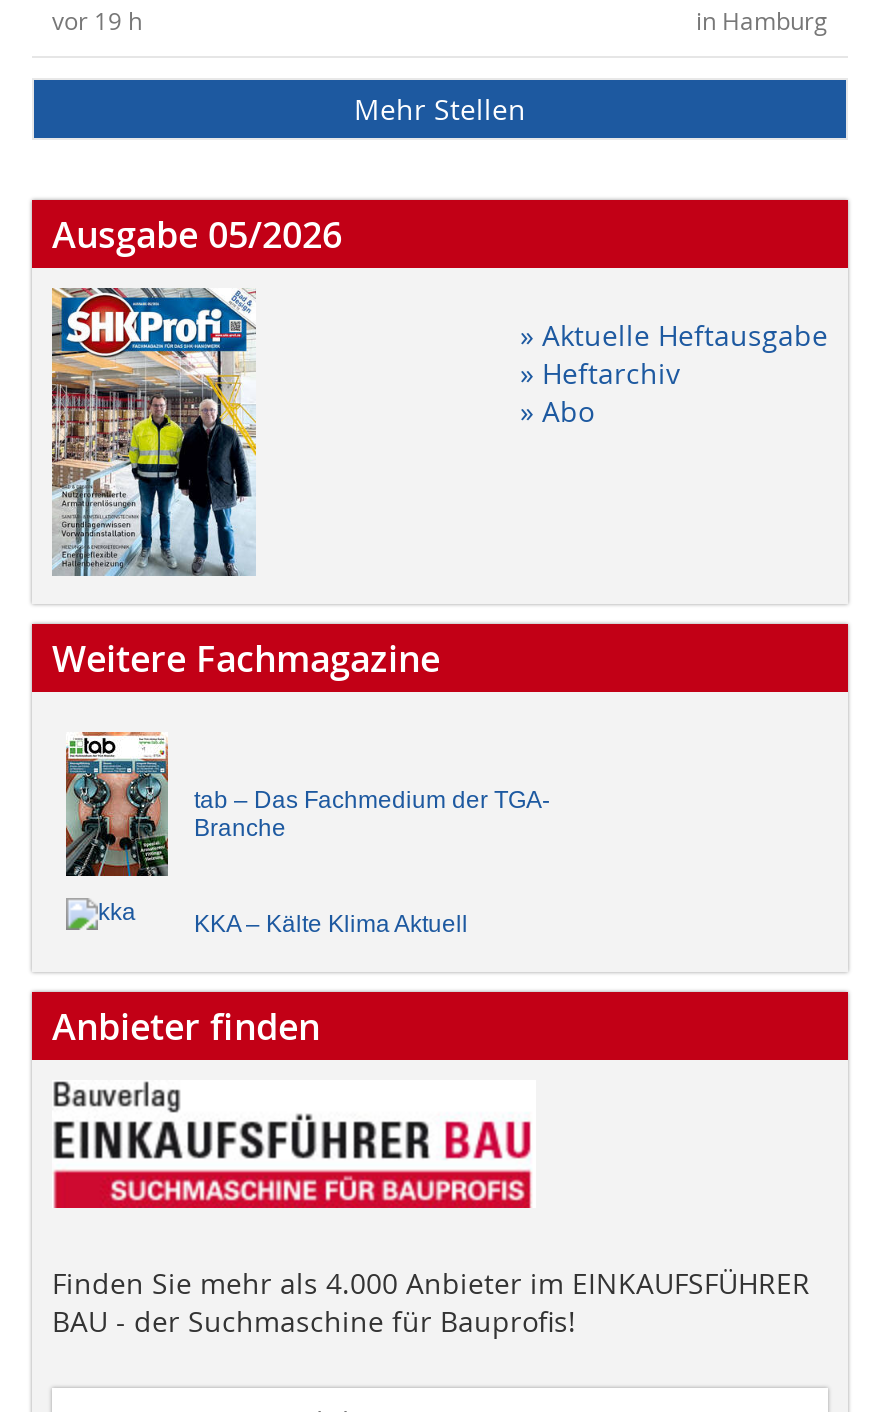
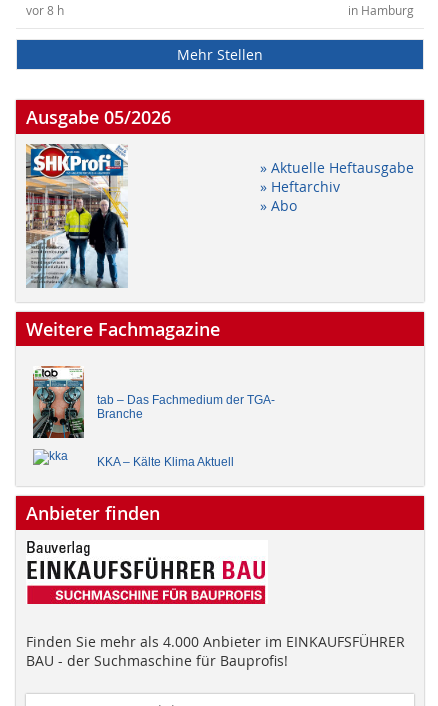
[52,7,142,37] vor 19 h -> [26,3,64,18] vor 8 h

